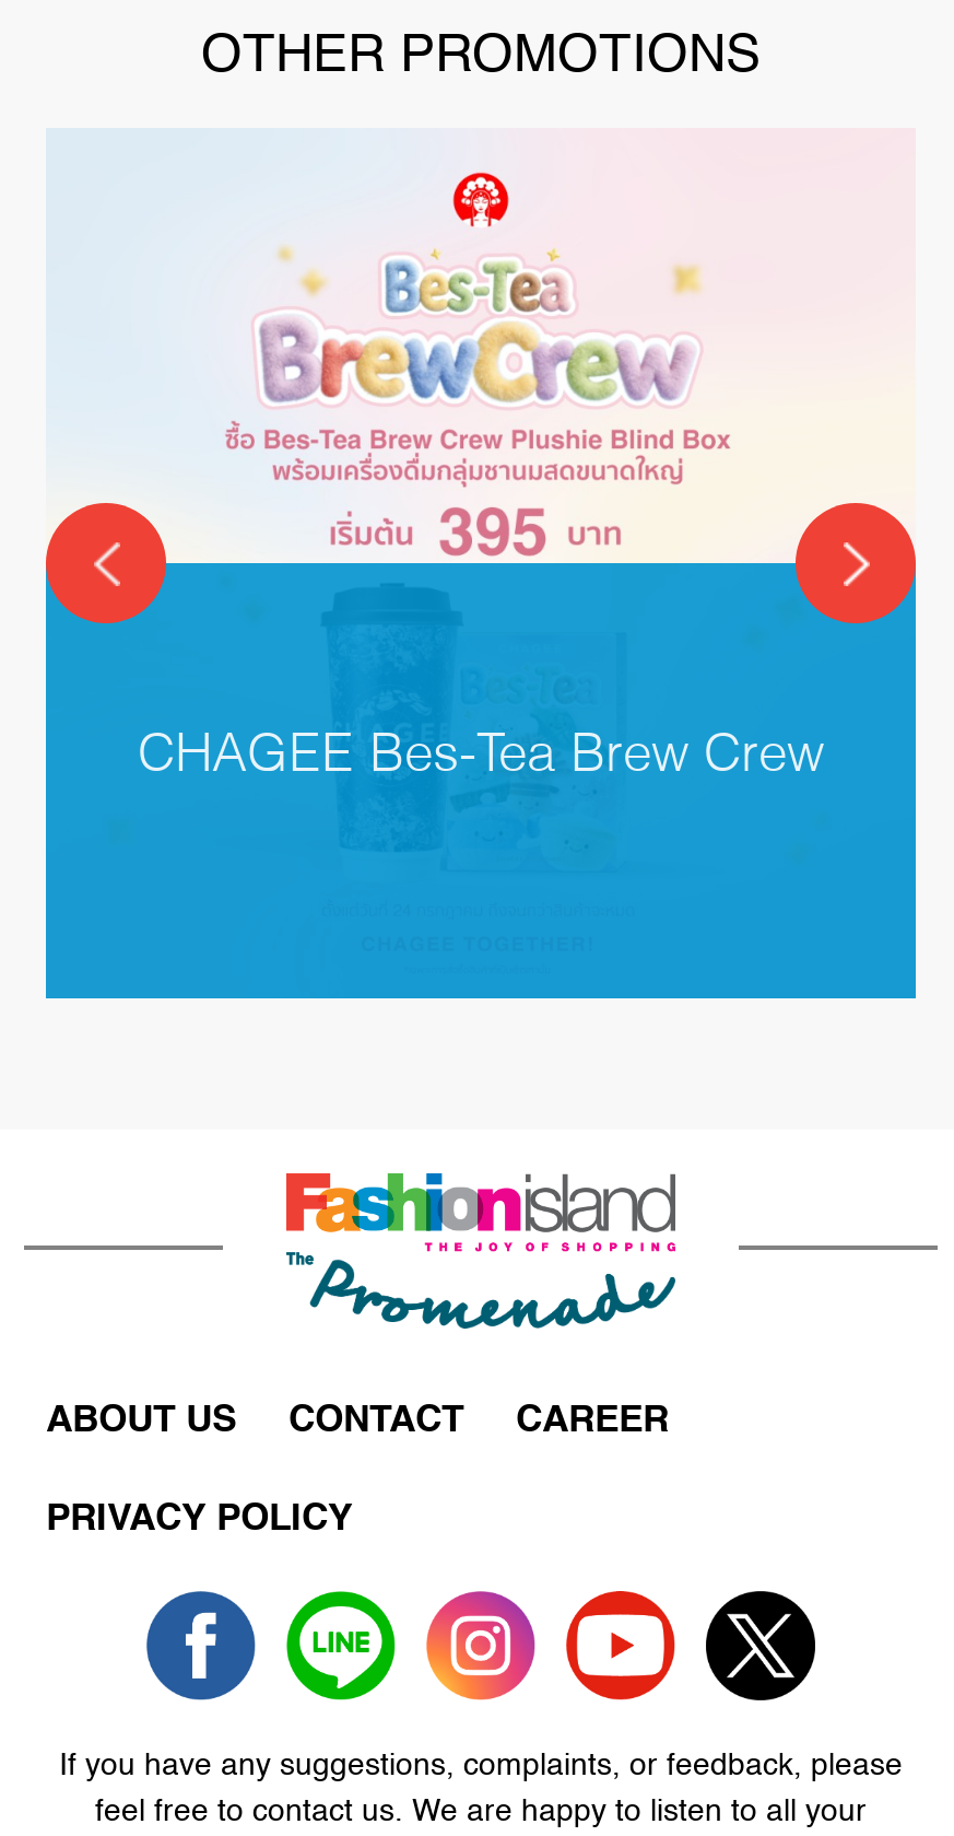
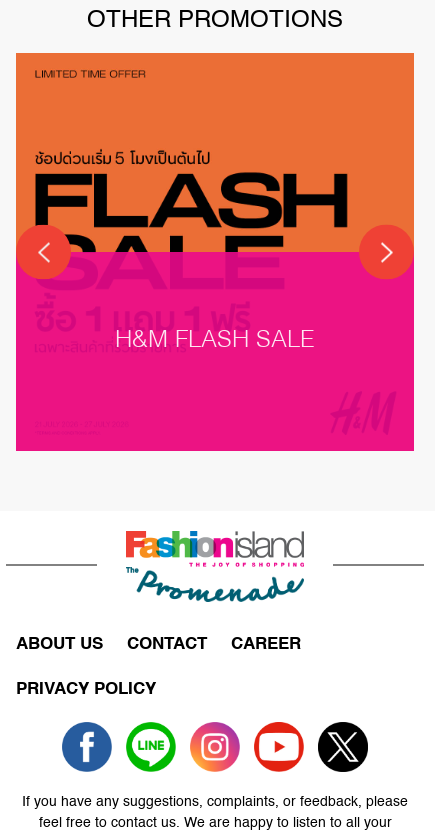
[44,128,918,1001] [image] | CHAGEE Bes-Tea Brew Crew -> [15,52,415,452] [image] | H&M FLASH SALE

